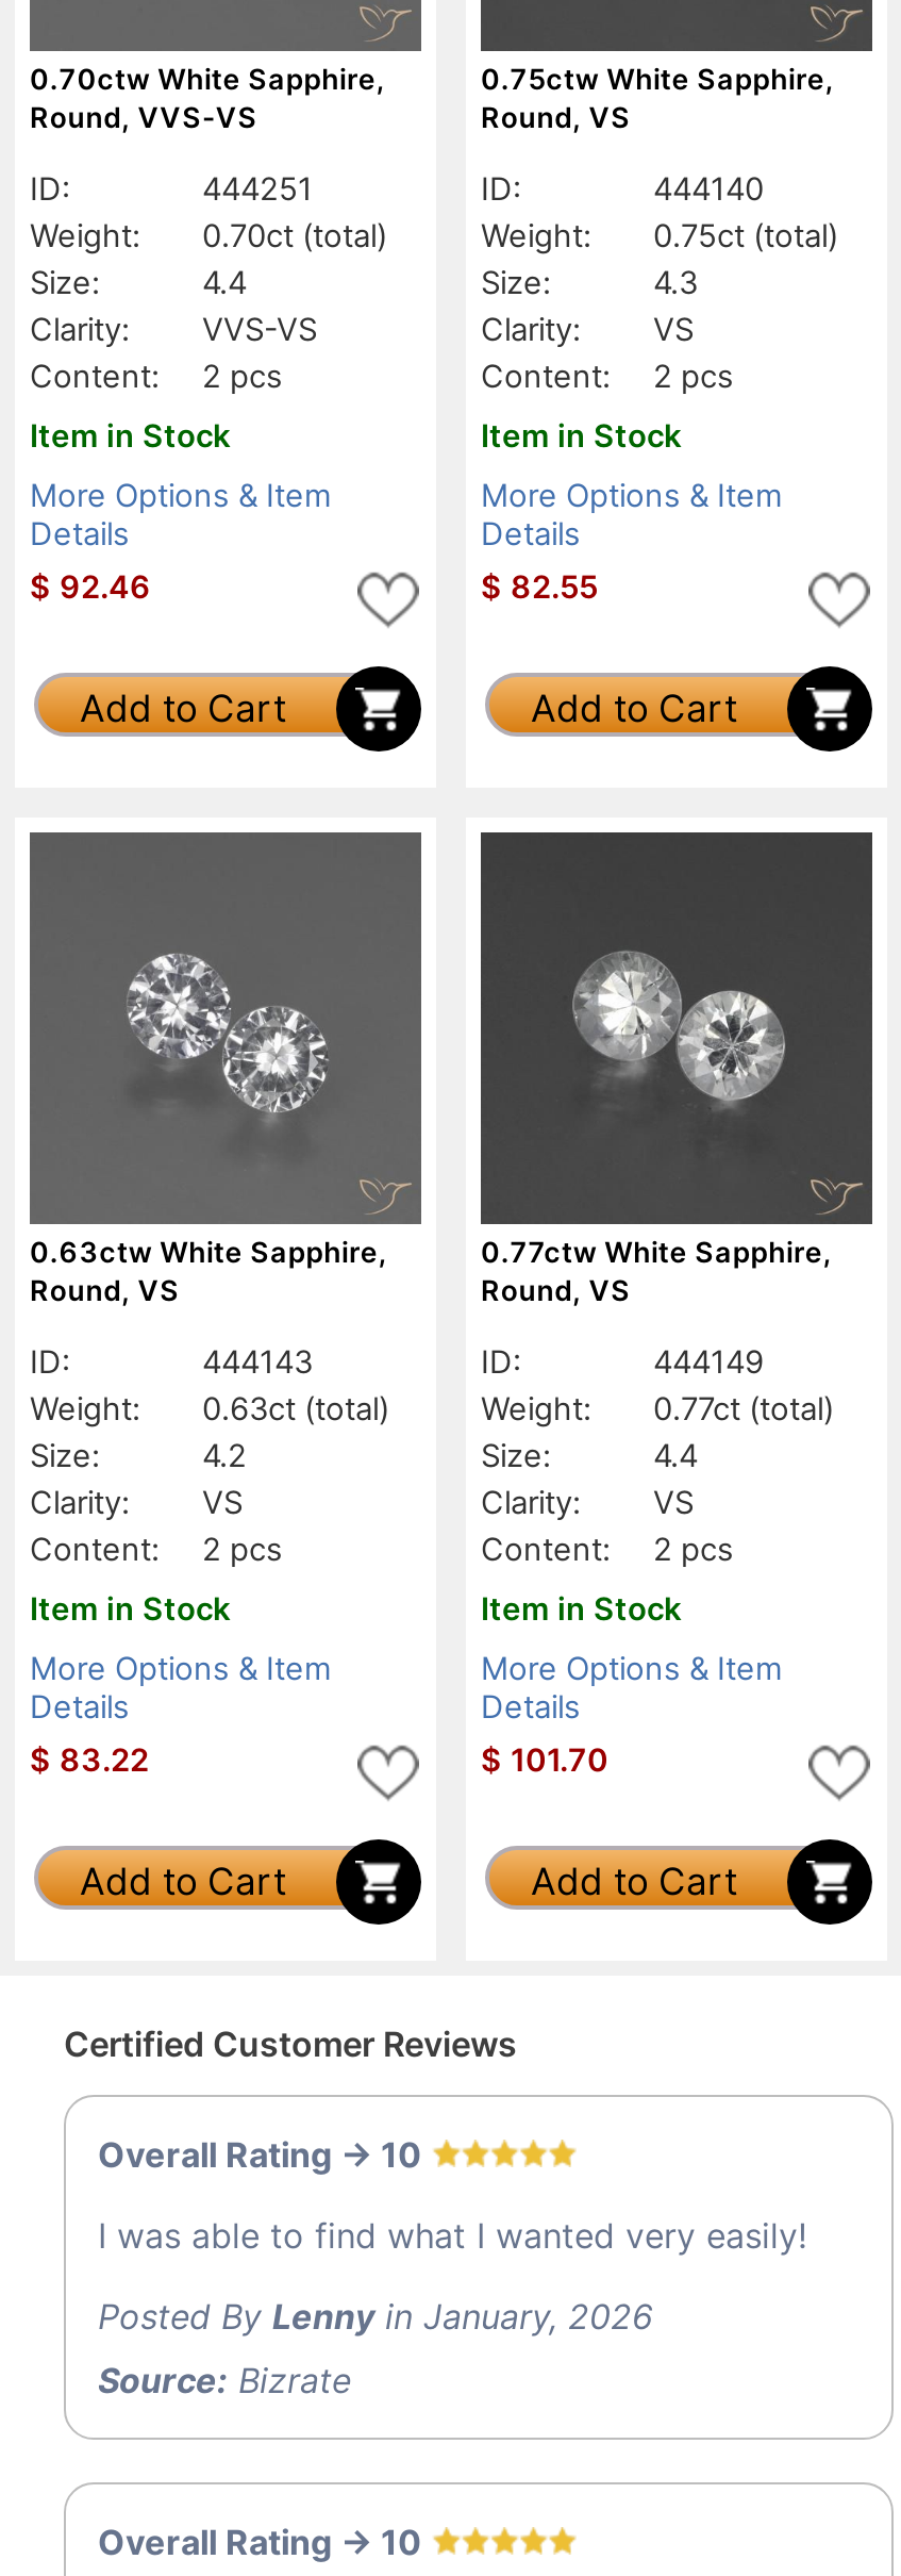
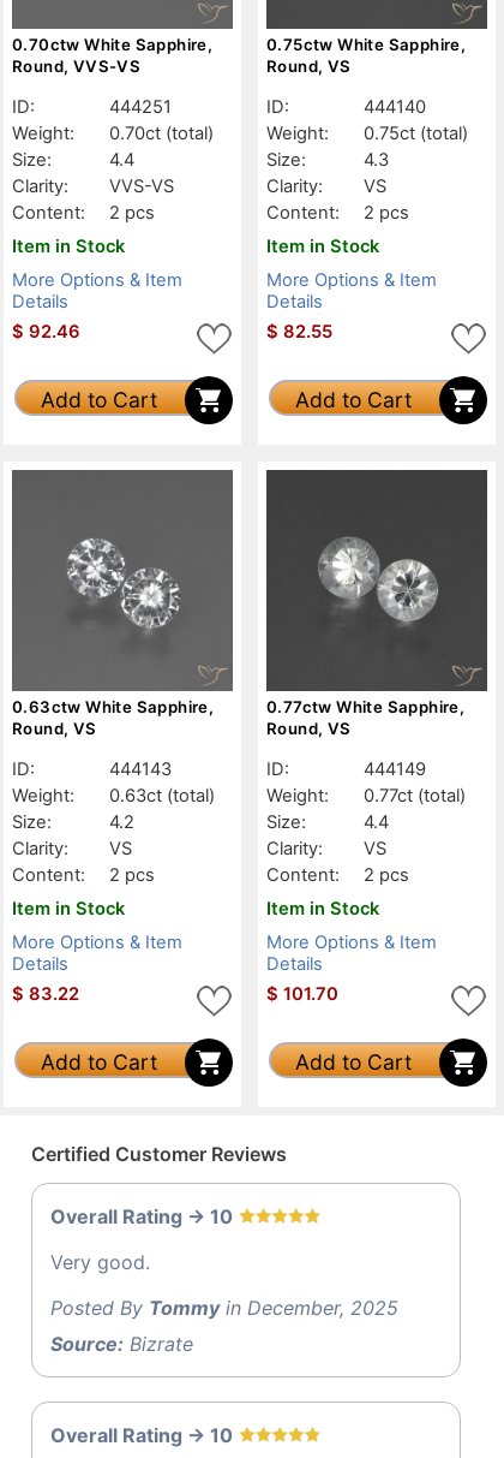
[98,2213,806,2256] I was able to find what I wanted very easily! -> [50,1249,150,1273] Very good.
[98,2294,653,2336] Posted By Lenny in January, 2026 -> [50,1295,398,1319] Posted By Tommy in December, 2025

